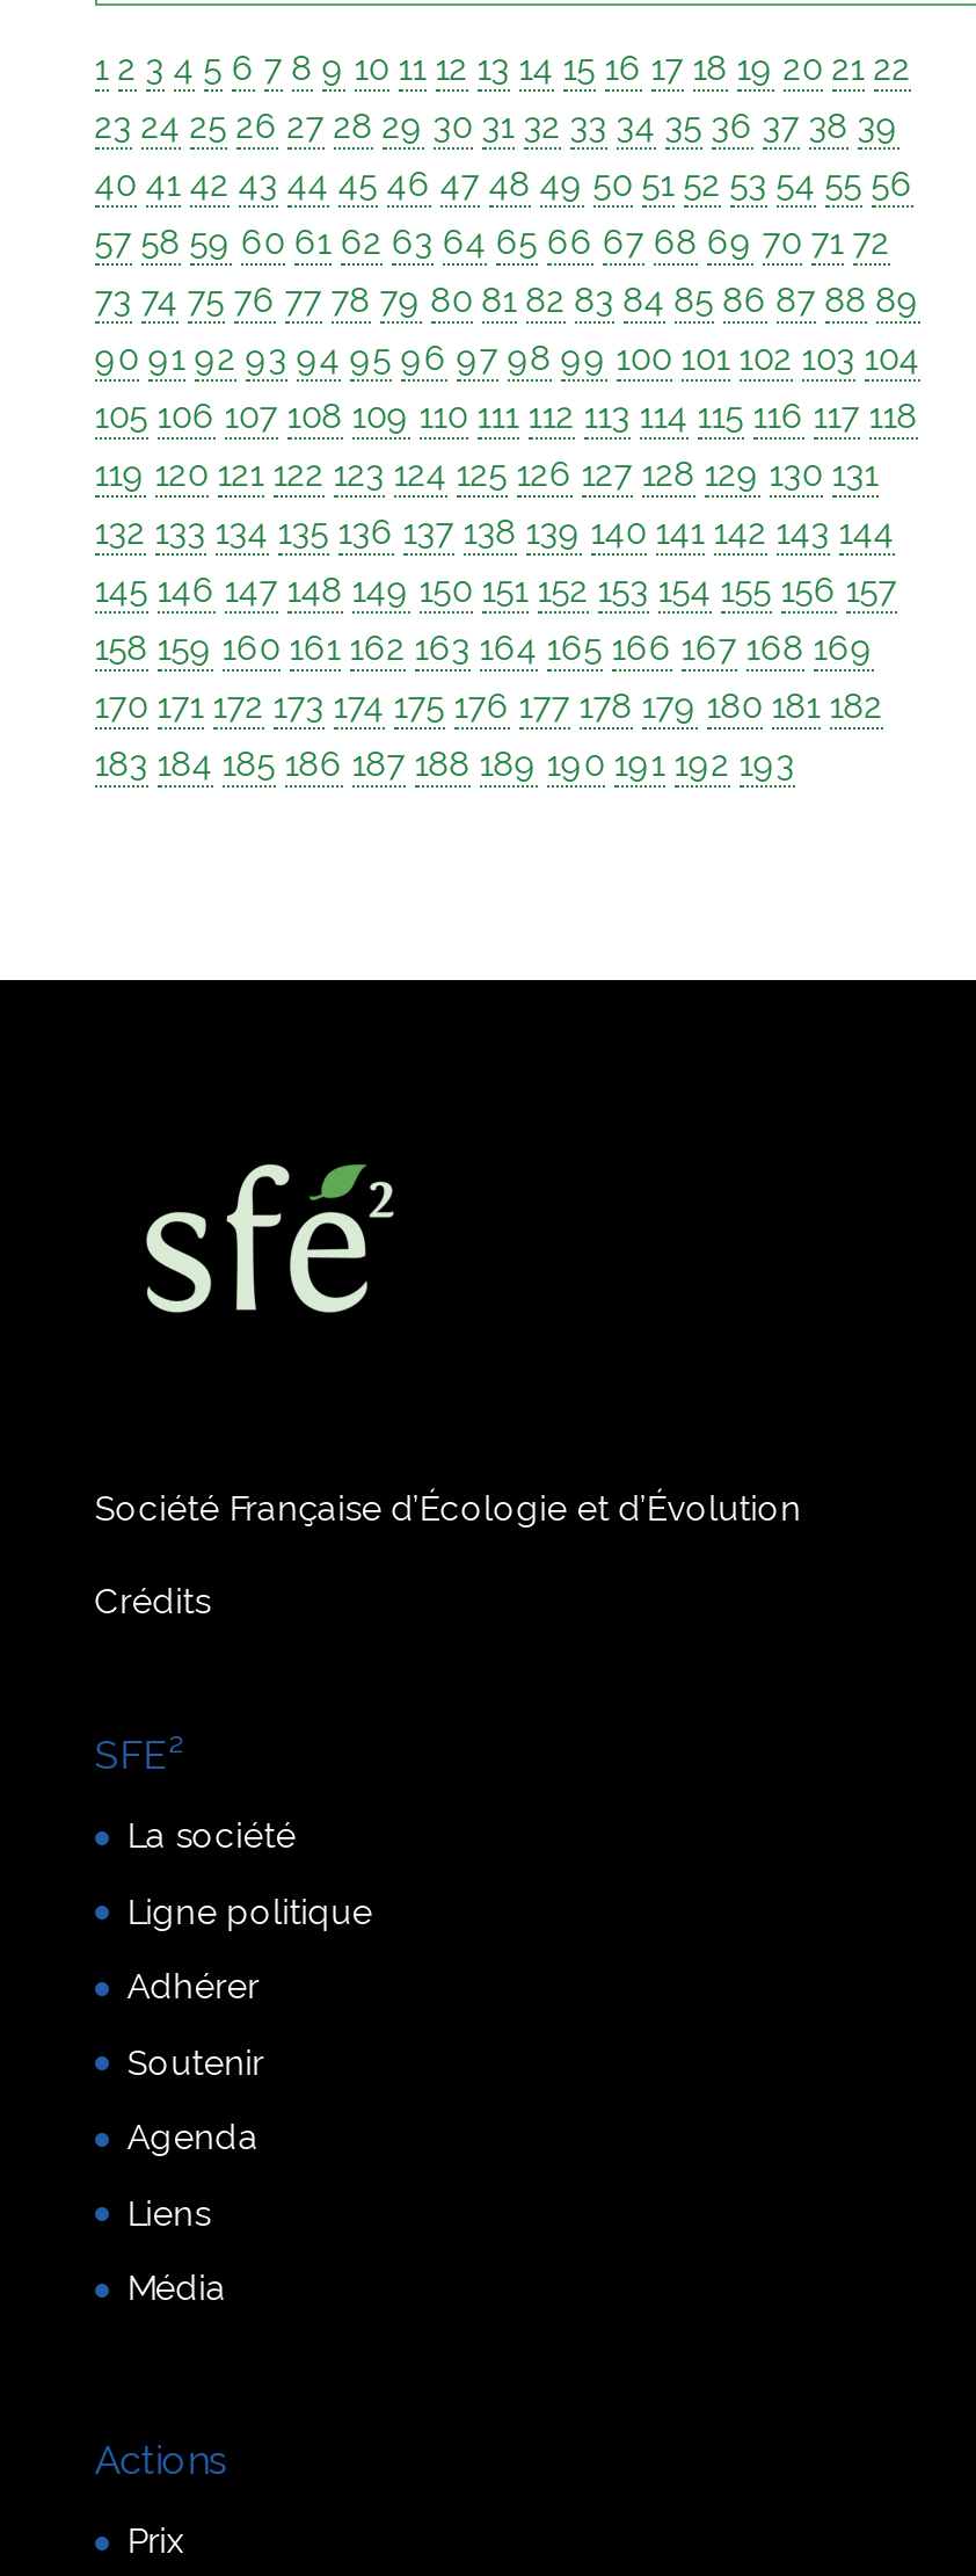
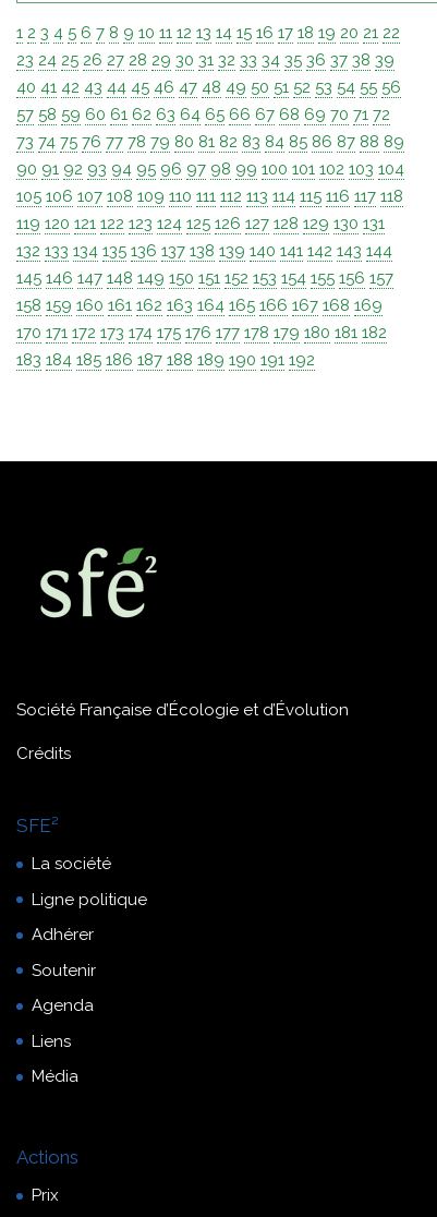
[95,743,795,785] 183 184 185 186 187 188 189 190 191 192 193 -> [16,350,315,370] 183 184 185 186 187 188 189 190 191 192

